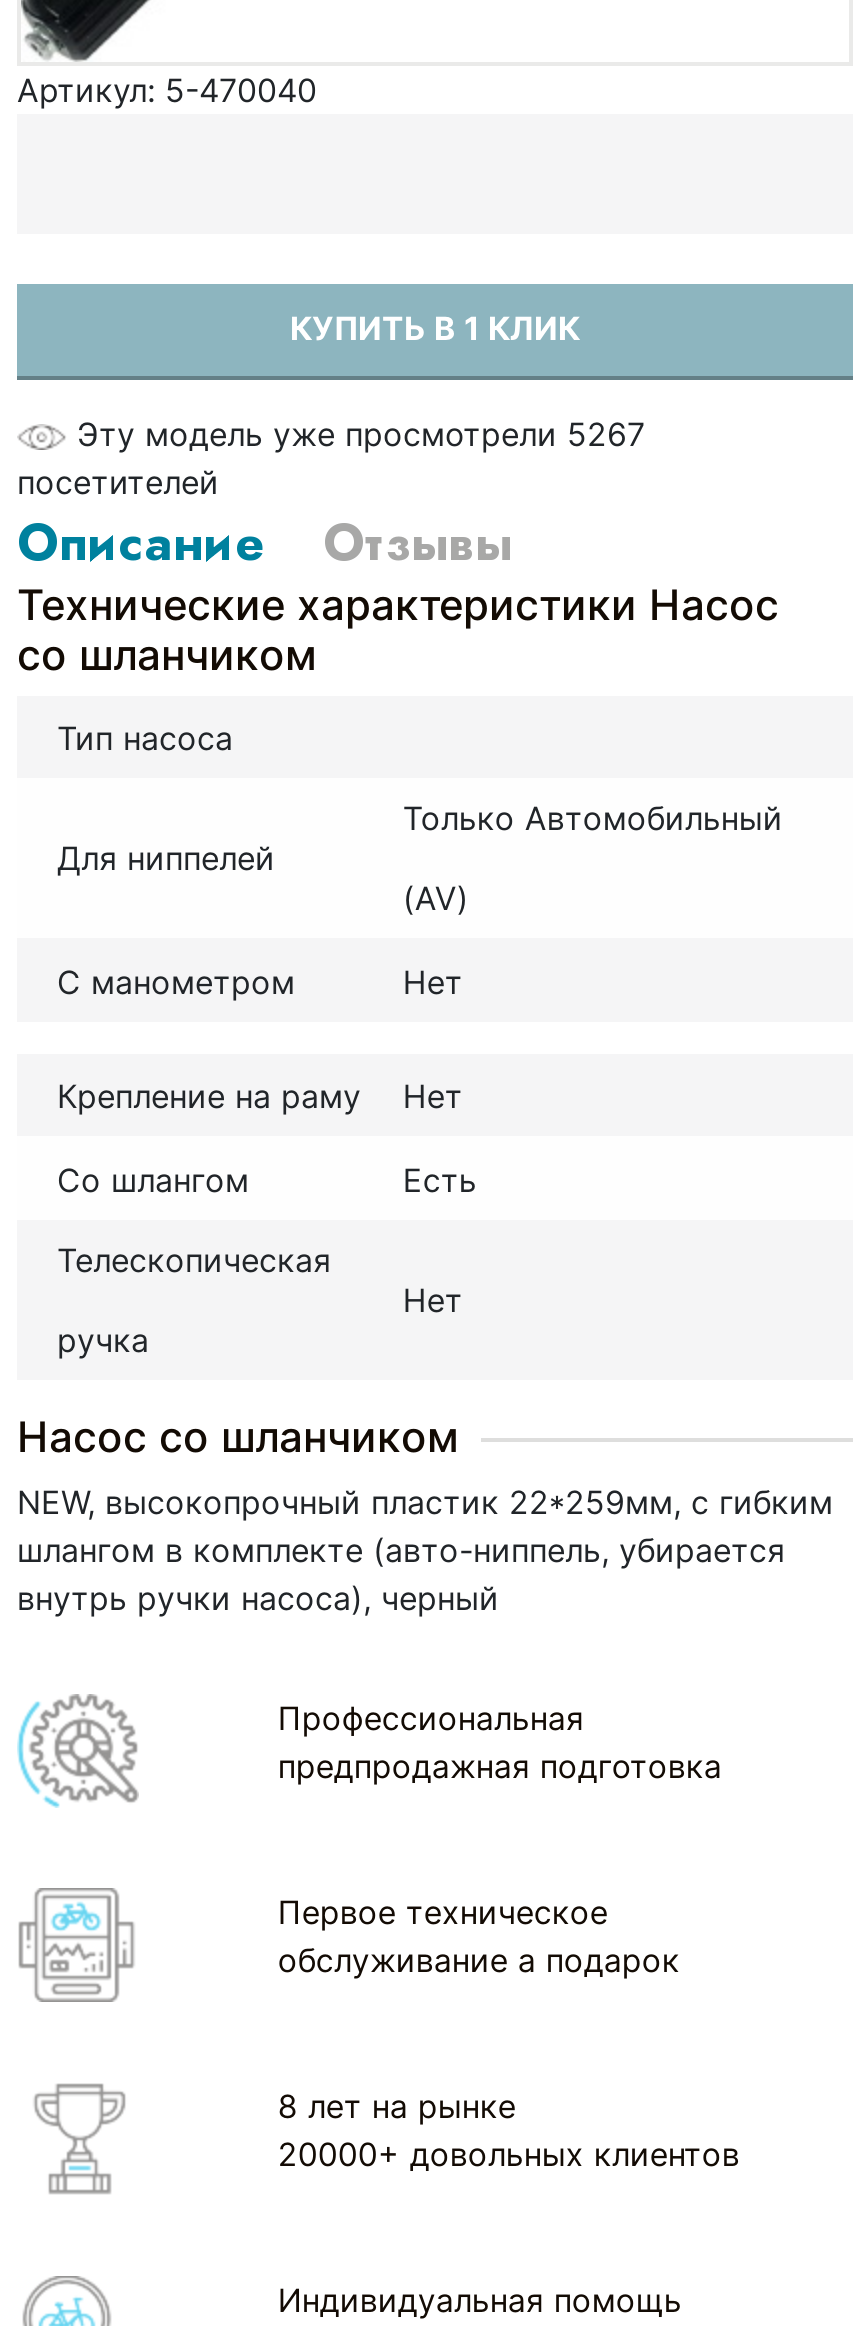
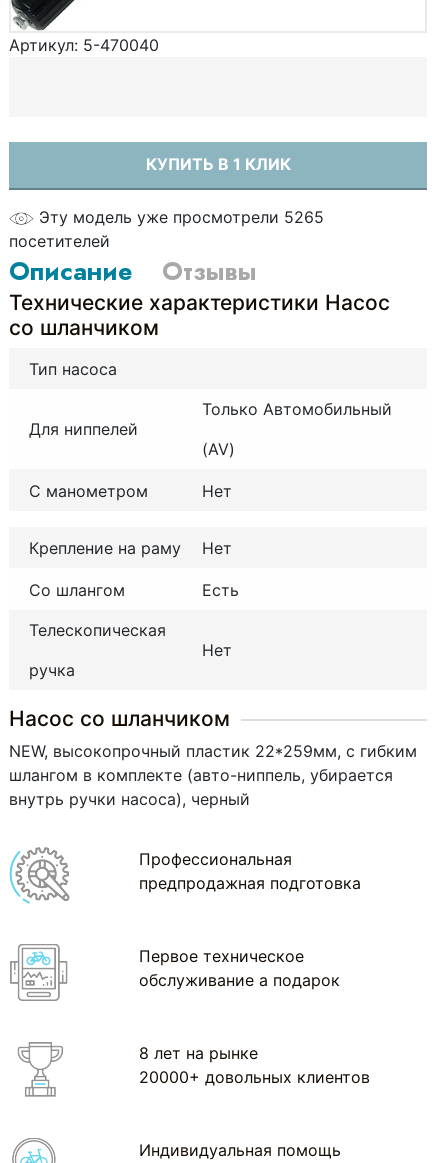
[77,413,645,453] Эту модель уже просмотрели 5267 -> [39,206,324,226] Эту модель уже просмотрели 5265

